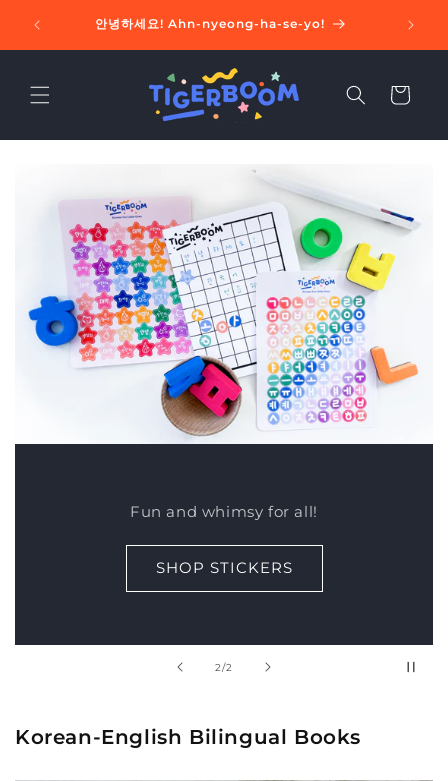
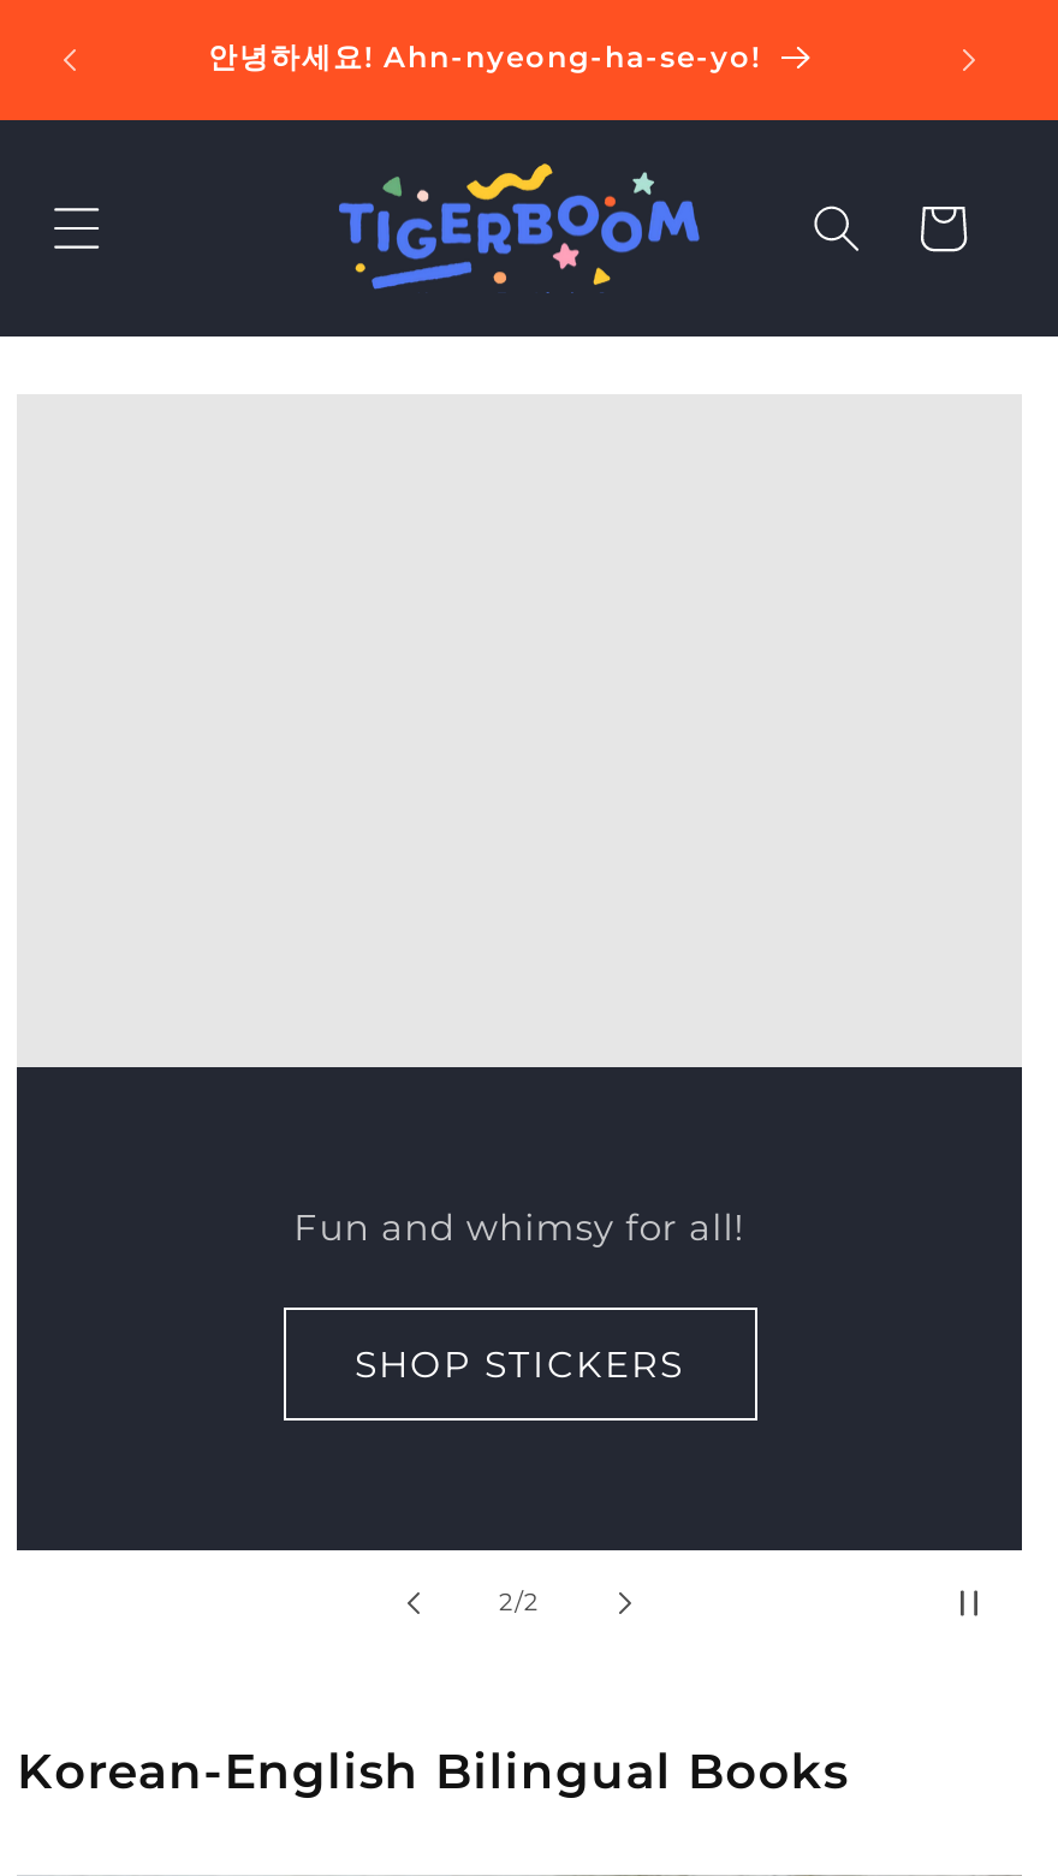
[28,194,418,444] [image] -> none

